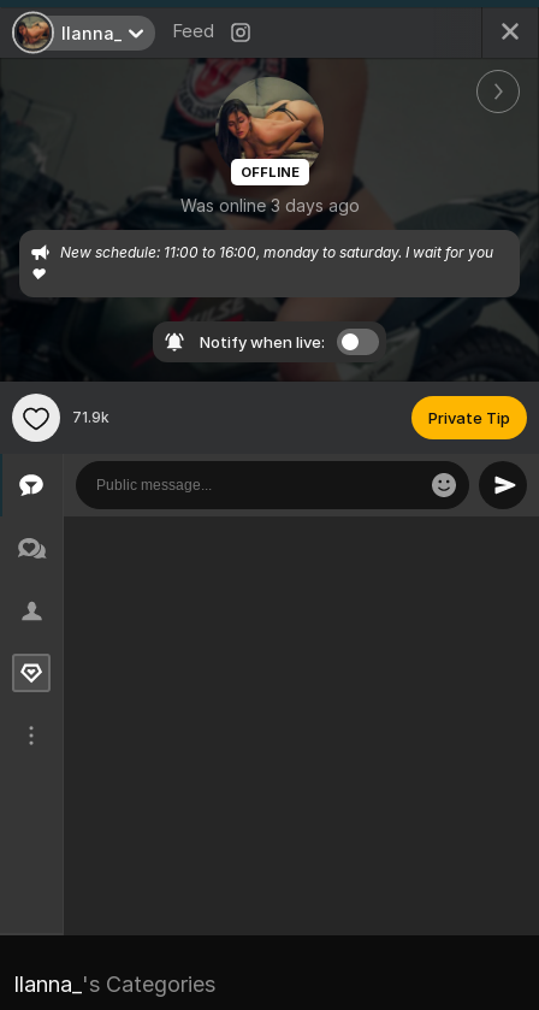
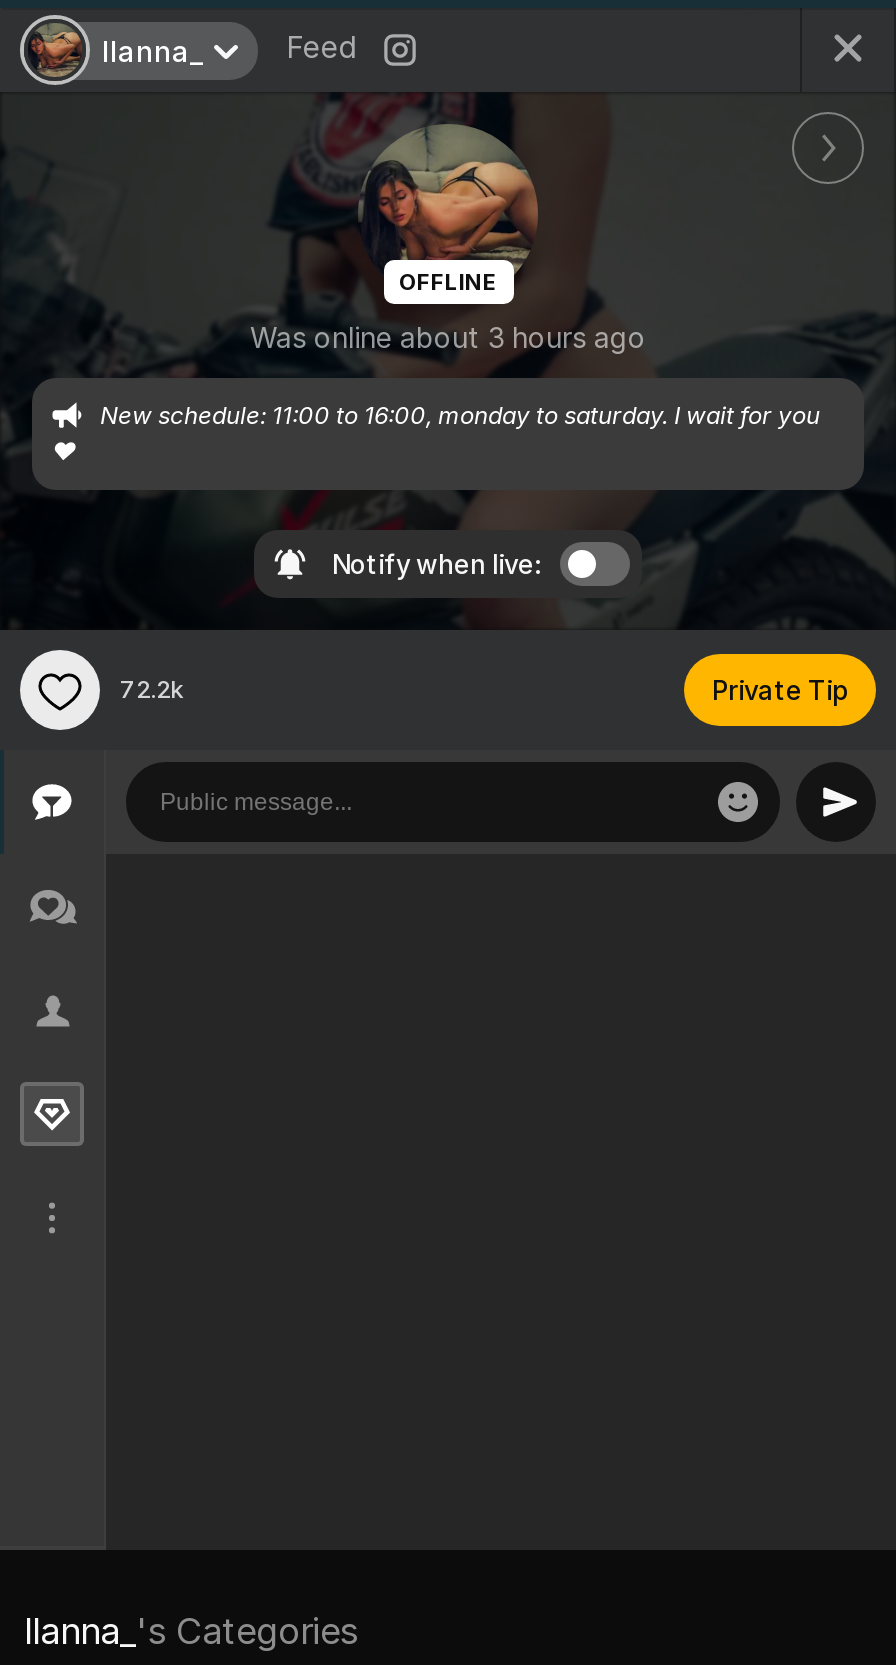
[180,195,359,215] Was online 3 days ago -> [250,320,646,354] Was online about 3 hours ago
[72,408,109,426] 71.9k -> [120,674,184,704] 72.2k

